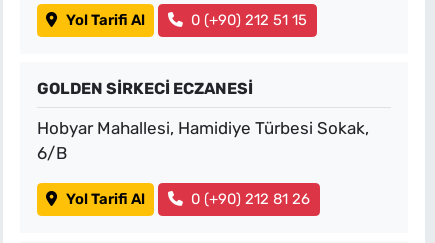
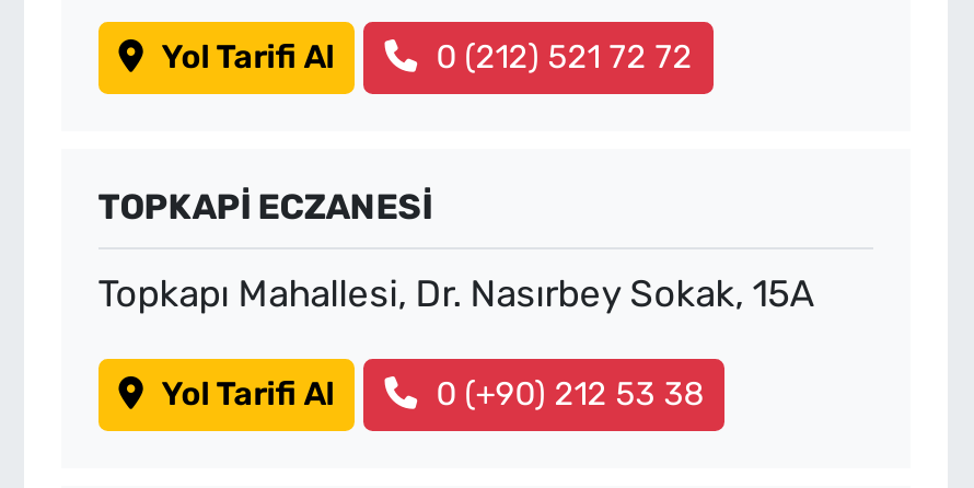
[191,11,307,29] 0 (+90) 212 51 15 -> [436,38,692,77] 0 (212) 521 72 72
[37,79,253,98] GOLDEN SİRKECİ ECZANESİ -> [98,186,433,228] TOPKAPİ ECZANESİ
[37,118,369,163] Hobyar Mahallesi, Hamidiye Türbesi Sokak, | 6/B -> [98,272,814,315] Topkapı Mahallesi, Dr. Nasırbey Sokak, 15A
[191,190,310,208] 0 (+90) 212 81 26 -> [436,375,703,414] 0 (+90) 212 53 38

